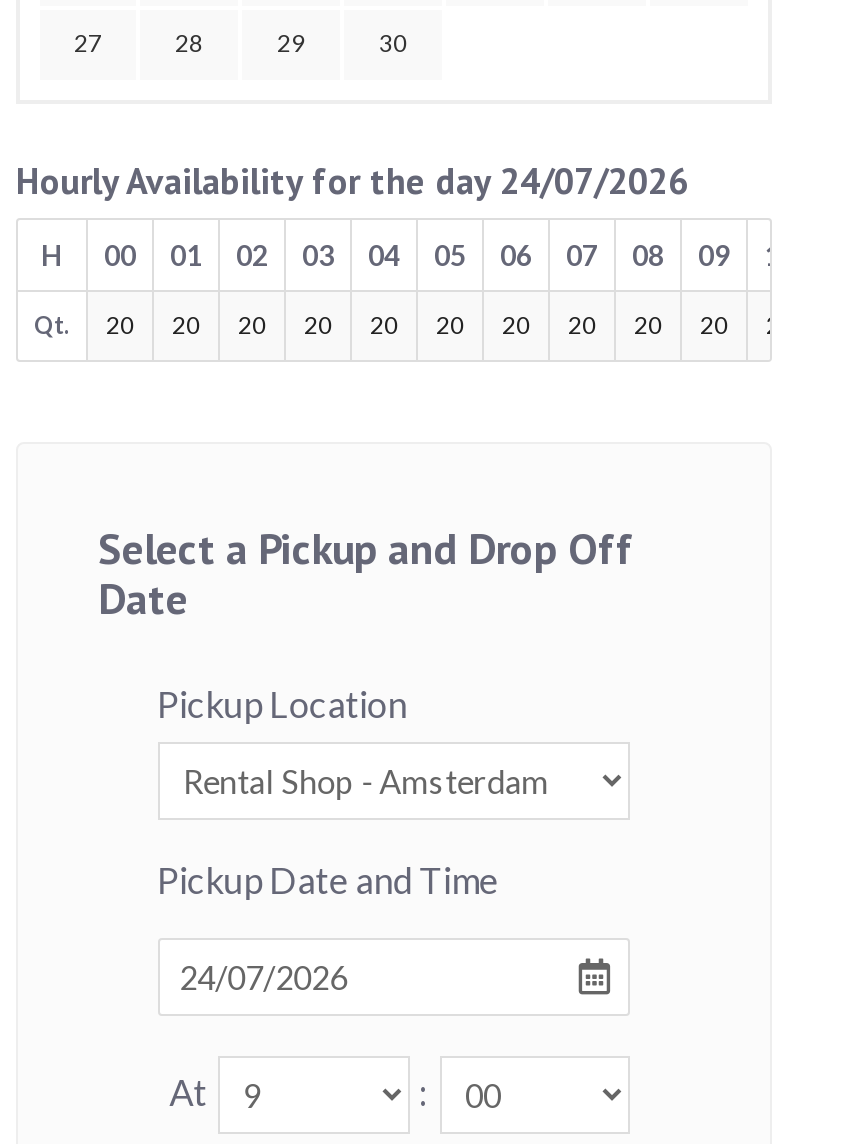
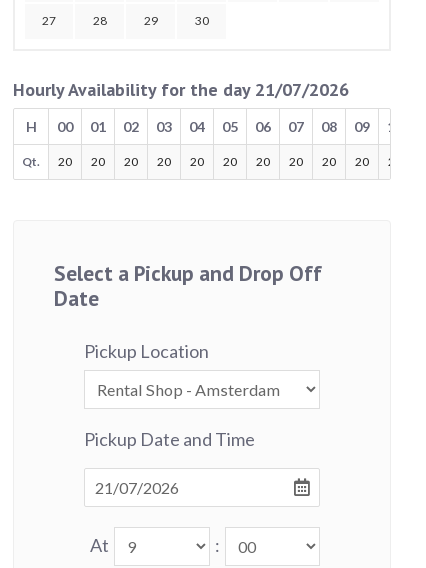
[16,159,688,205] Hourly Availability for the day 24/07/2026 -> [13,78,349,101] Hourly Availability for the day 21/07/2026

